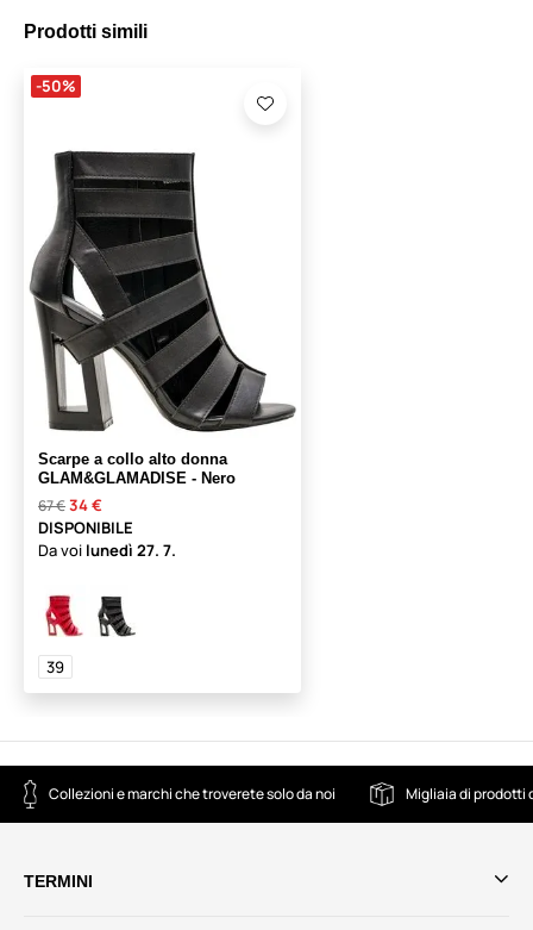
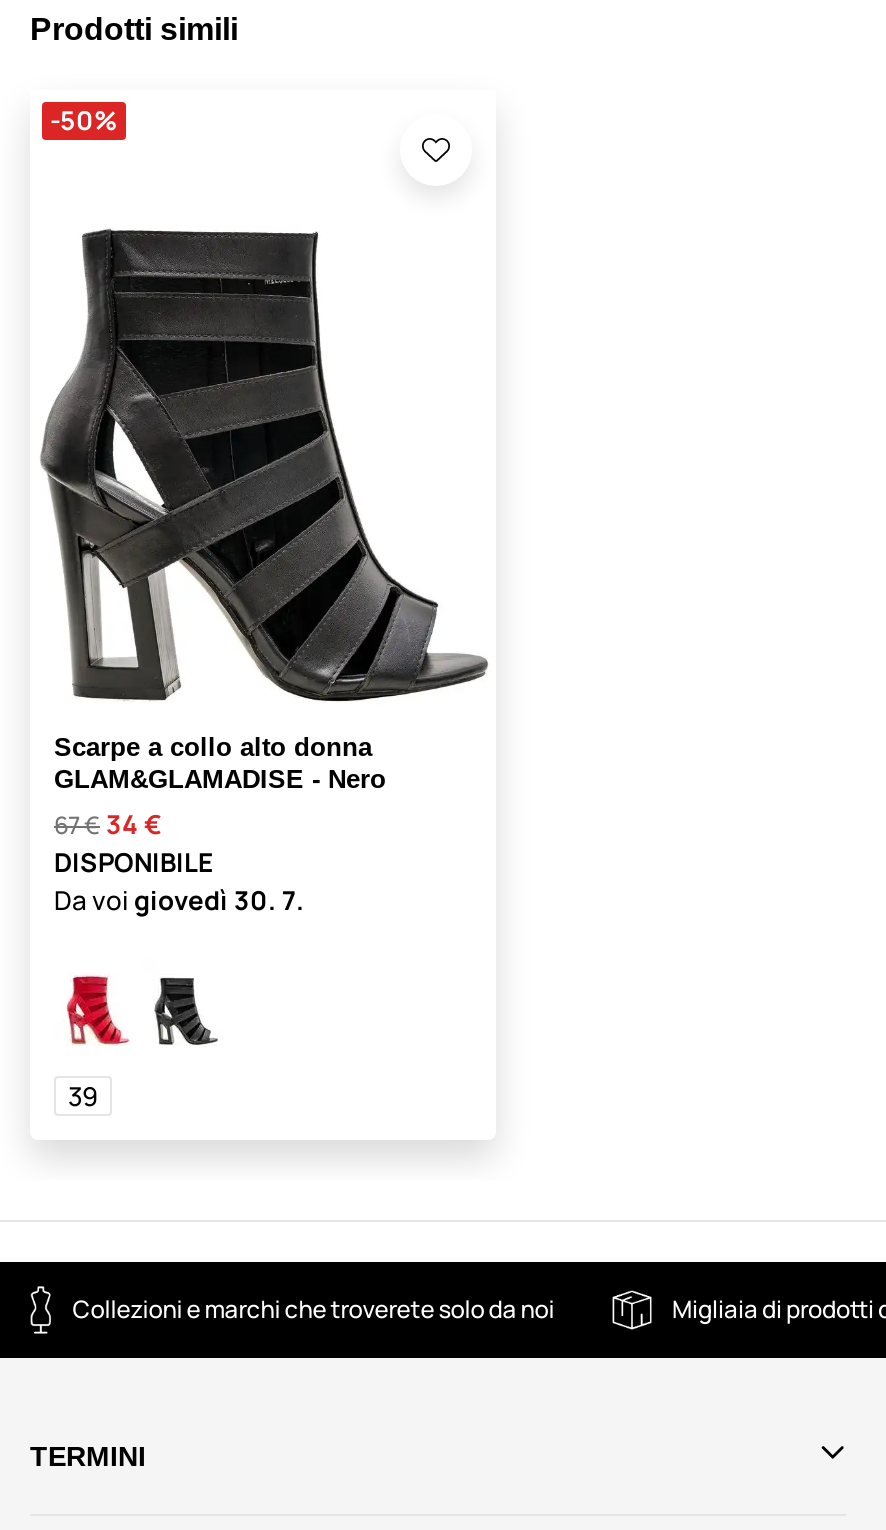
[38,540,176,561] Da voi lunedì 27. 7. -> [54,883,304,919] Da voi giovedì 30. 7.

